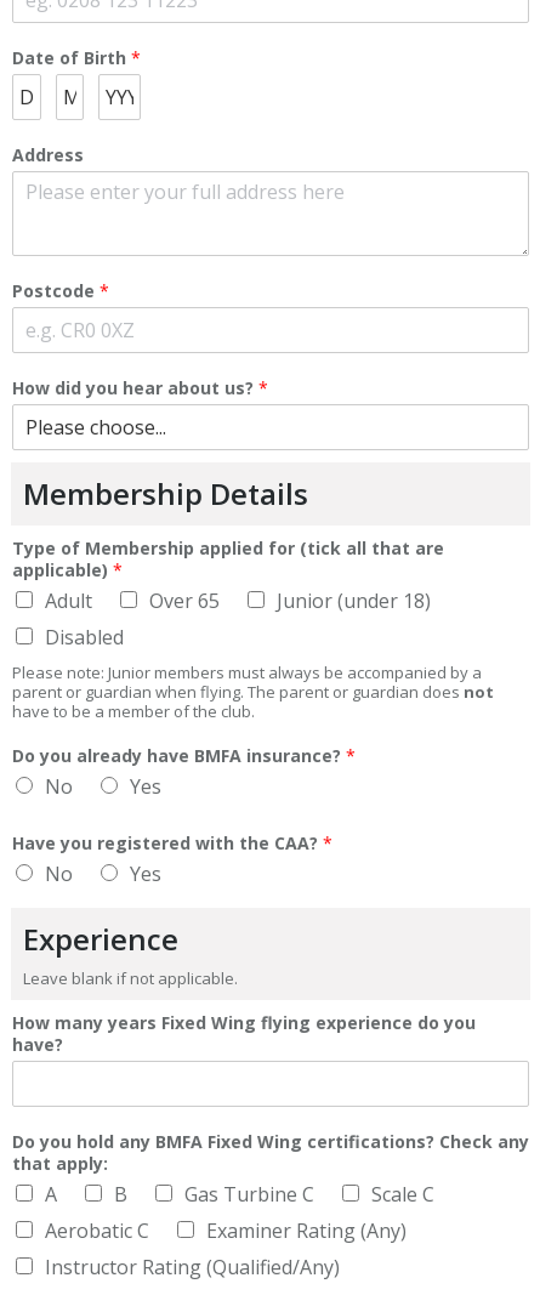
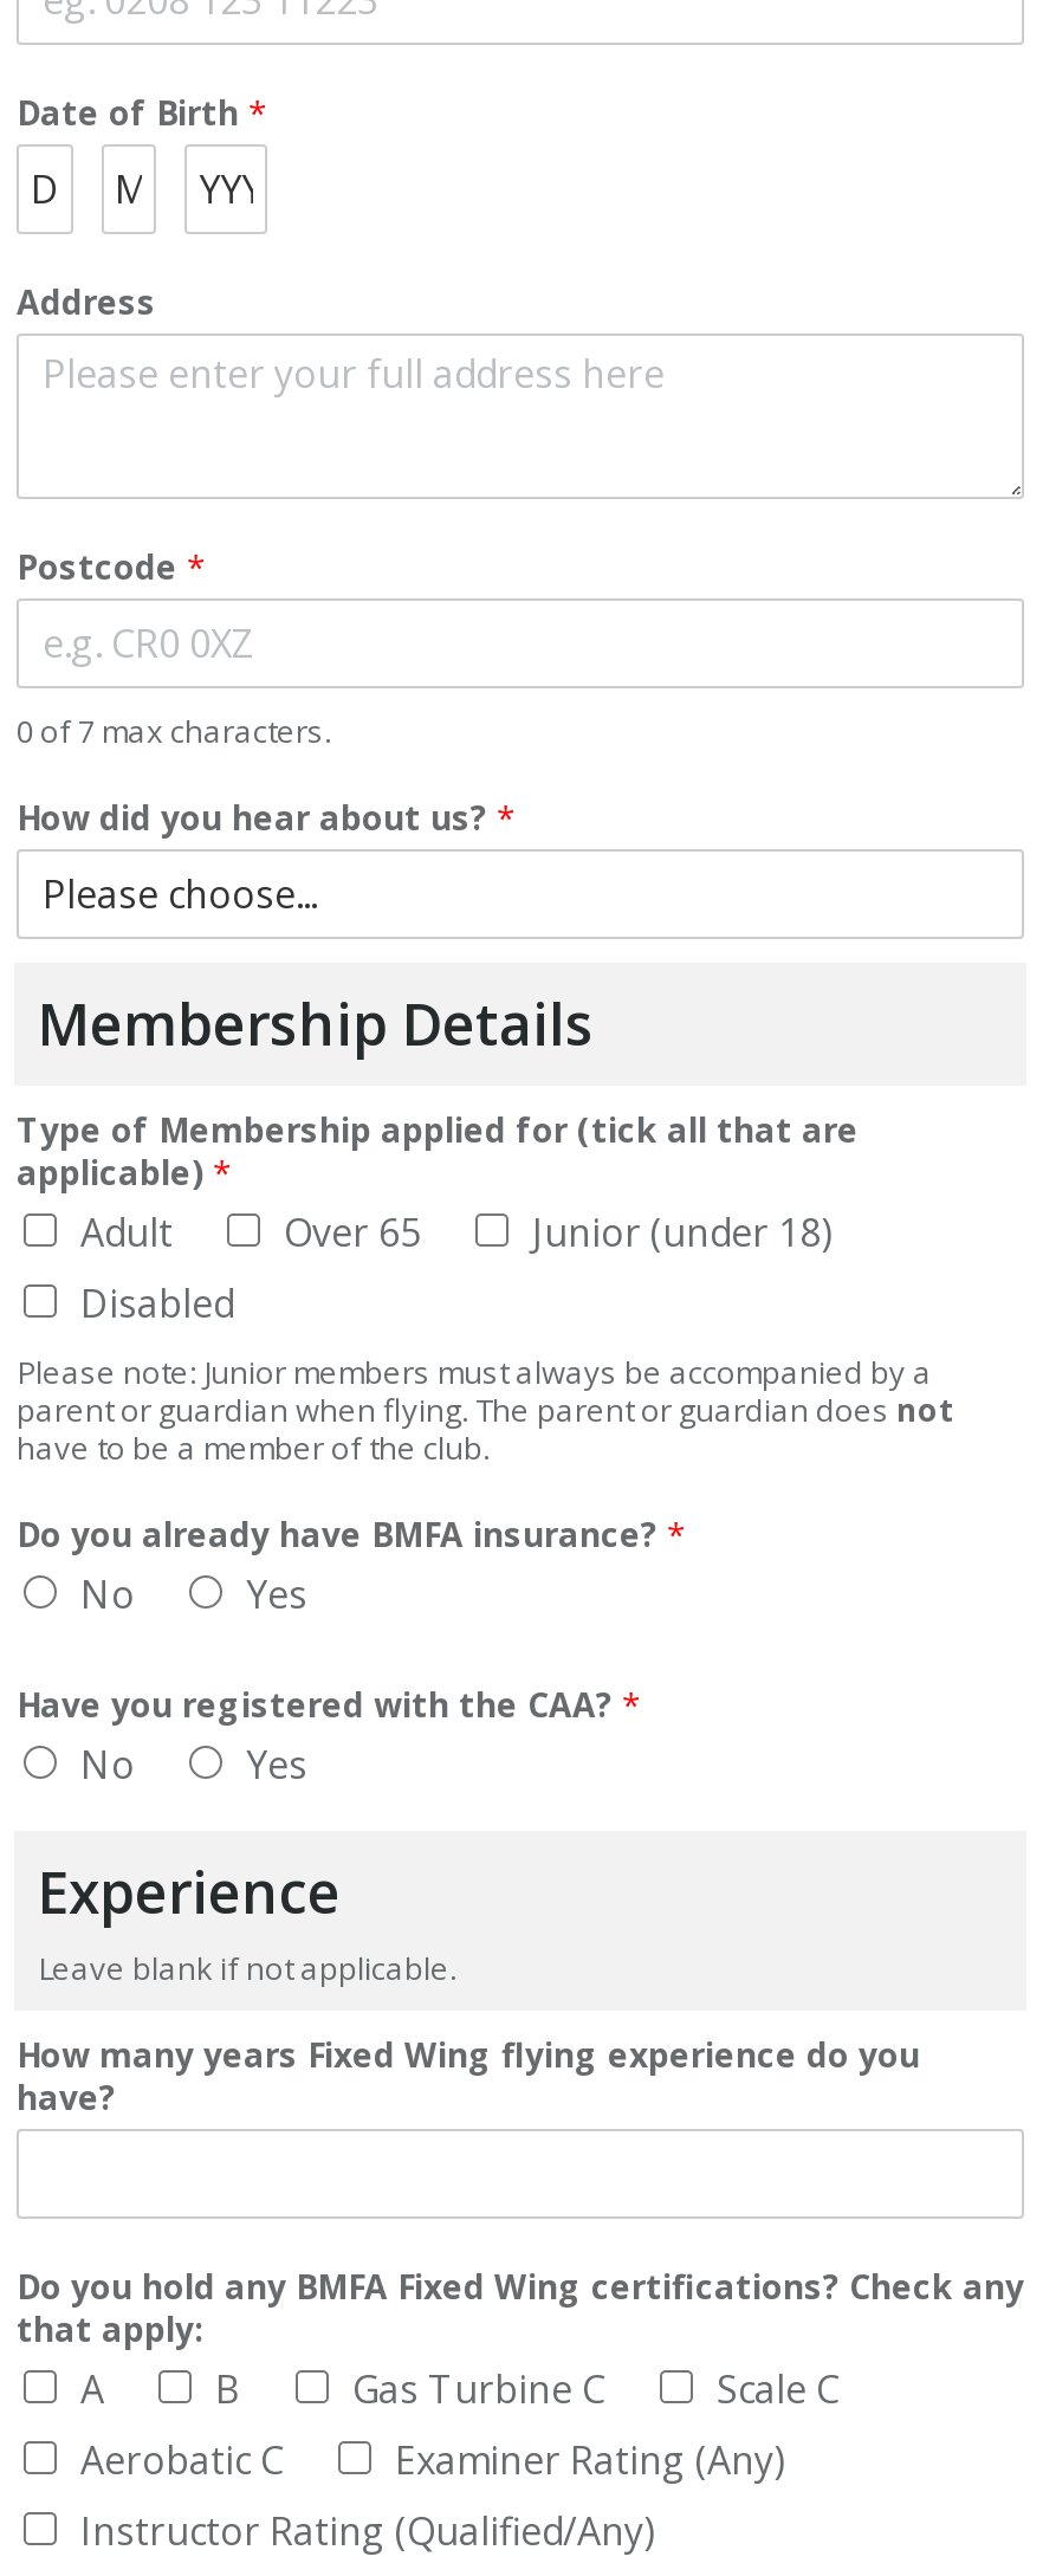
none -> [17,710,331,752] 0 of 7 max characters.

